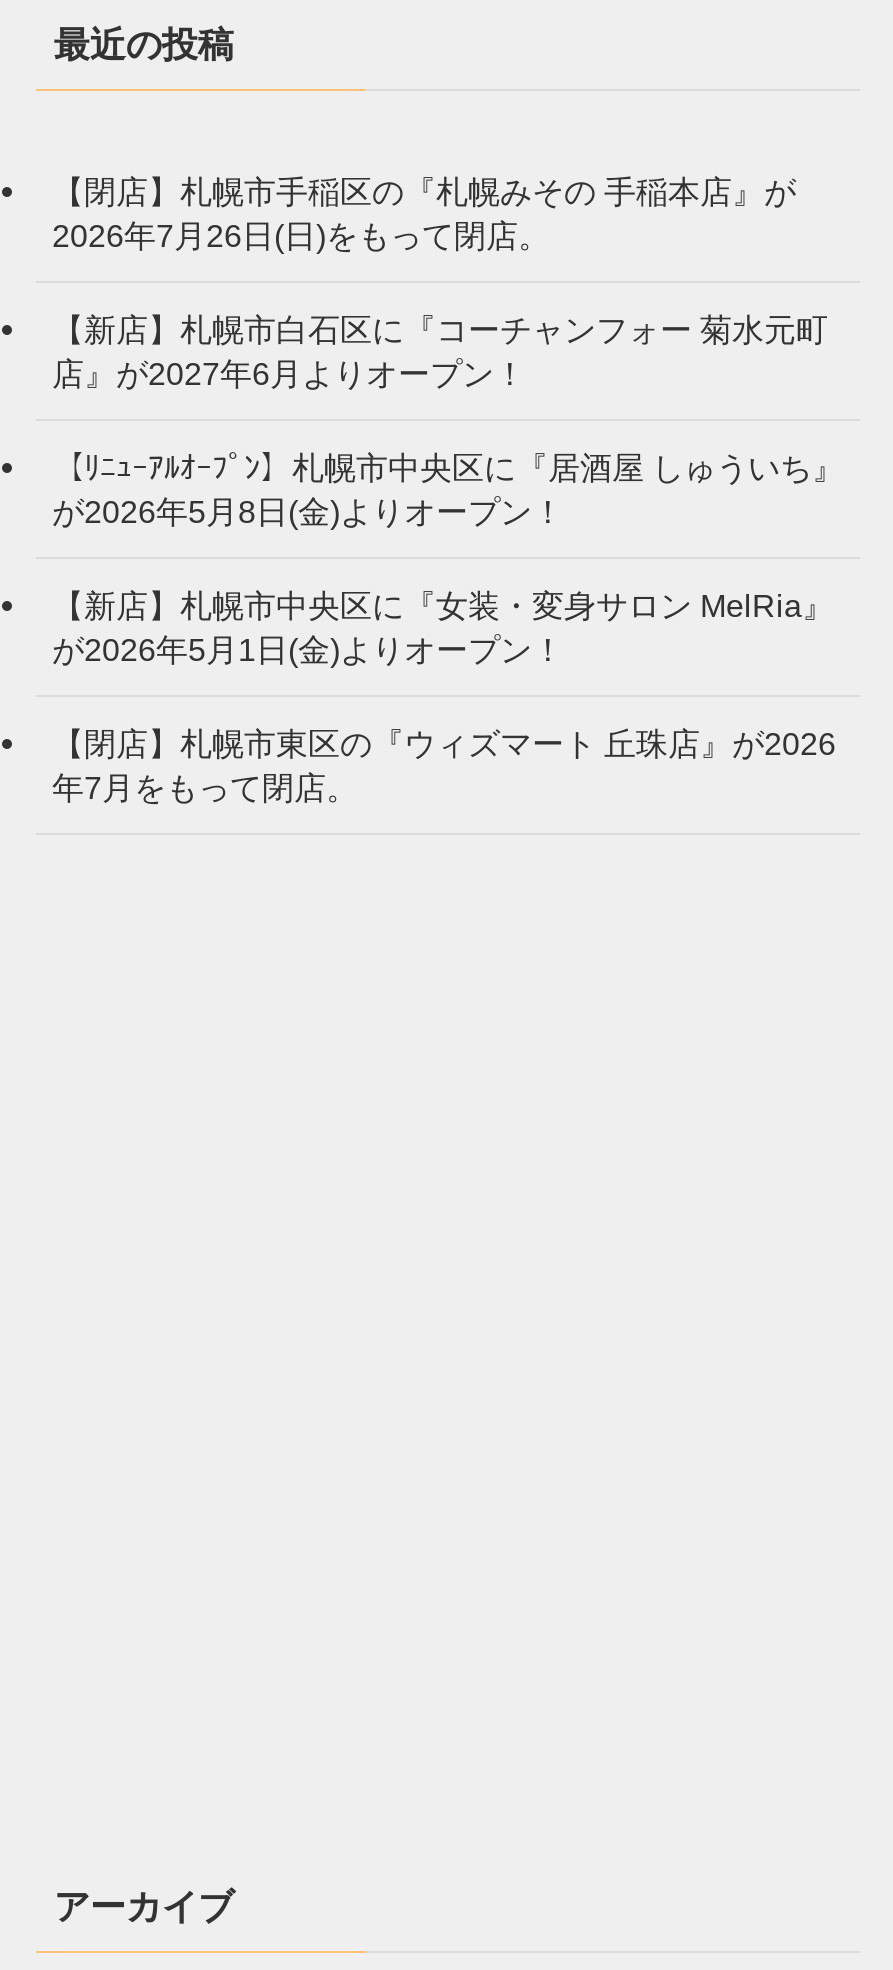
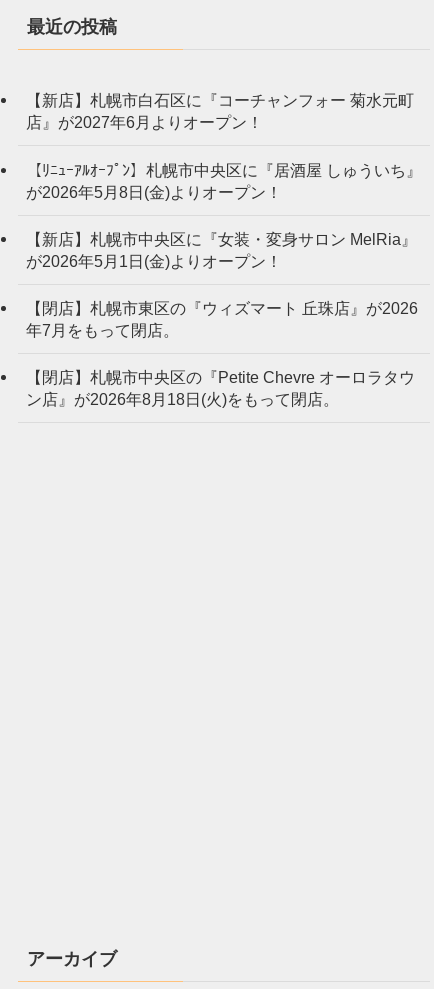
[52,172,796,252] 【閉店】札幌市手稲区の『札幌みその 手稲本店』が | 2026年7月26日(日)をもって閉店。 -> none
moved [52,310,836,805] -> [26,91,418,339]: 【新店】札幌市白石区に『コーチャンフォー 菊水元町 | 店』が2027年6月よりオープン！ | が2026年5月8日(金)よりオープン！ | 【新店】札幌市中央区に『女装・変身サロン MelRia』 | が2026年5月1日(金)よりオープン！ | 【閉店】札幌市東区の『ウィズマート 丘珠店』が2026 | 年7月をもって閉店。
none -> [26,368,415,408] 【閉店】札幌市中央区の『Petite Chevre オーロラタウ | ン店』が2026年8月18日(火)をもって閉店。

